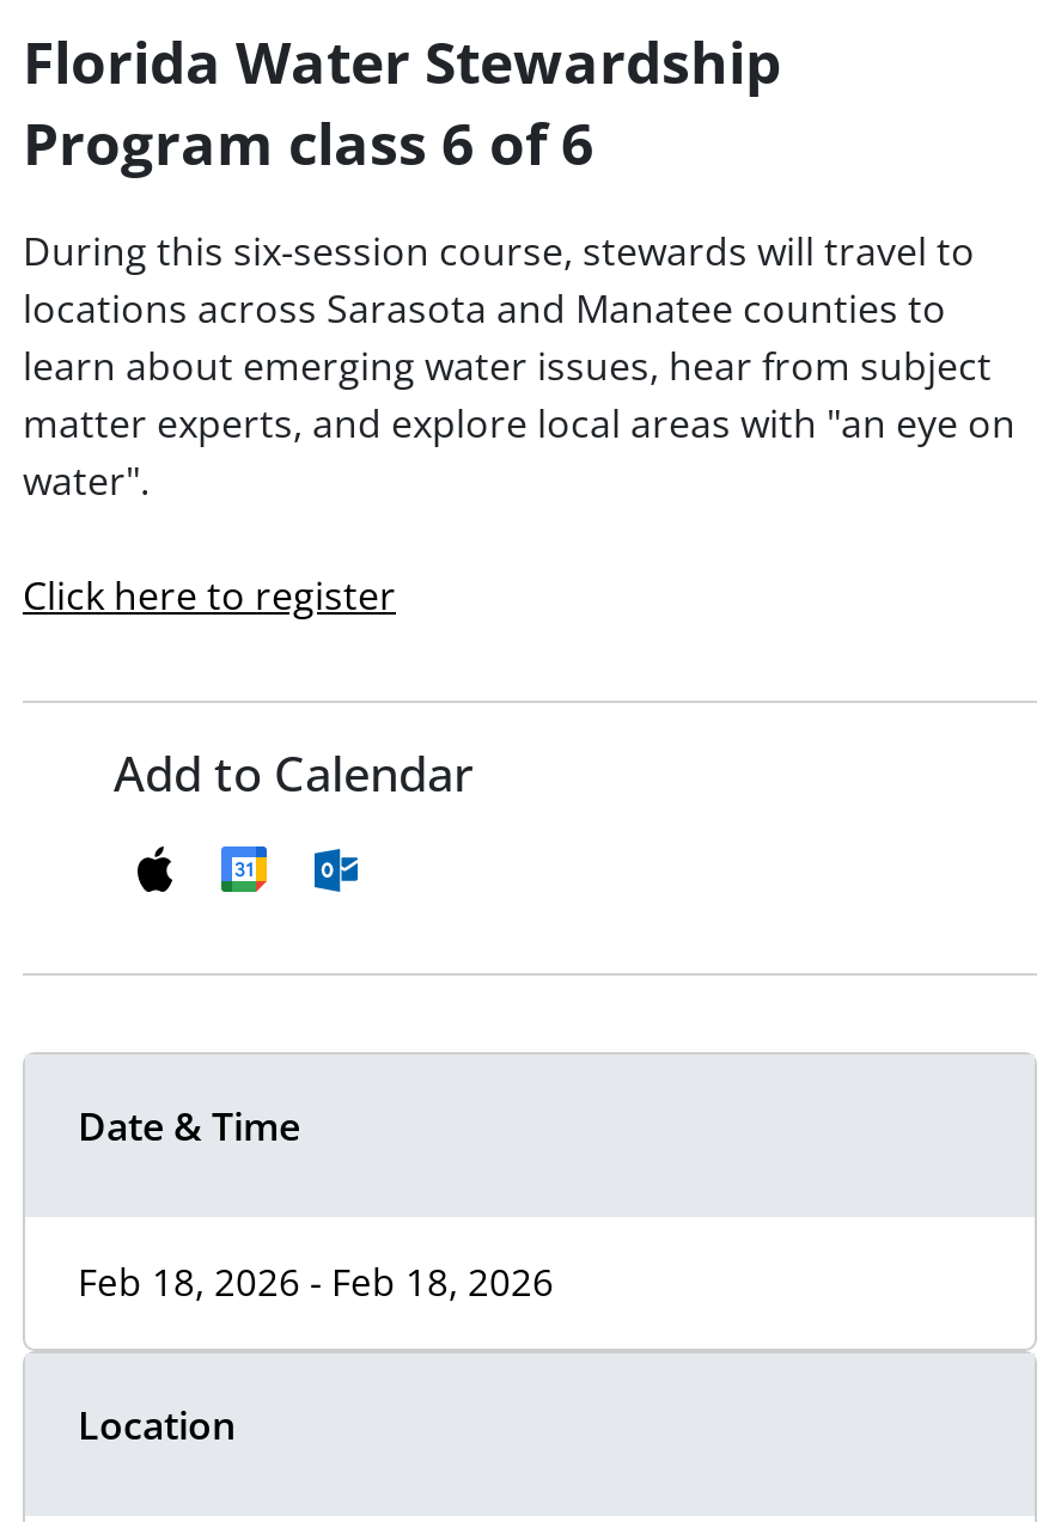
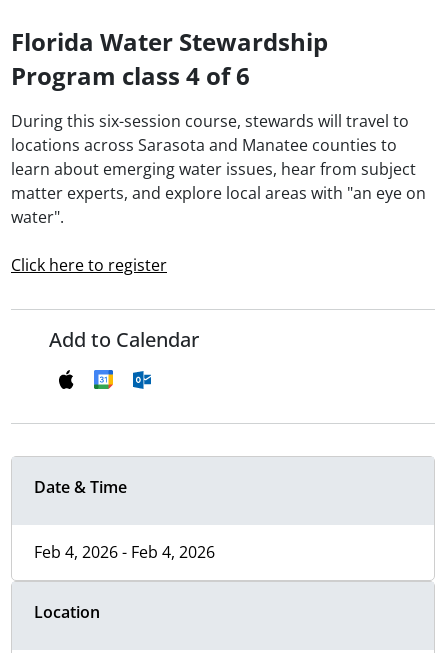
[23,104,594,183] Program class 6 of 6 -> [11,59,250,92] Program class 4 of 6
[78,1256,554,1309] Feb 18, 2026 - Feb 18, 2026 -> [34,541,215,563] Feb 4, 2026 - Feb 4, 2026

